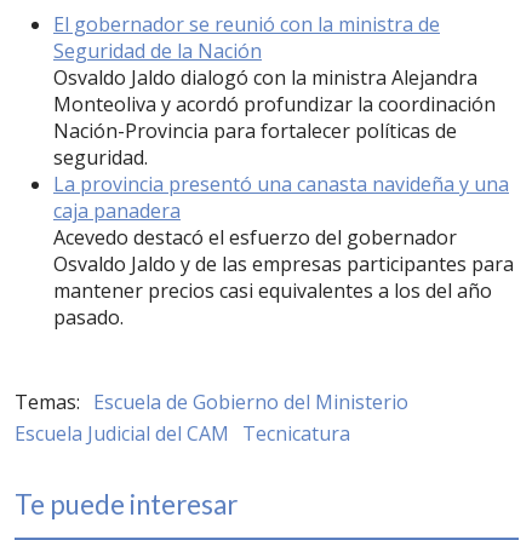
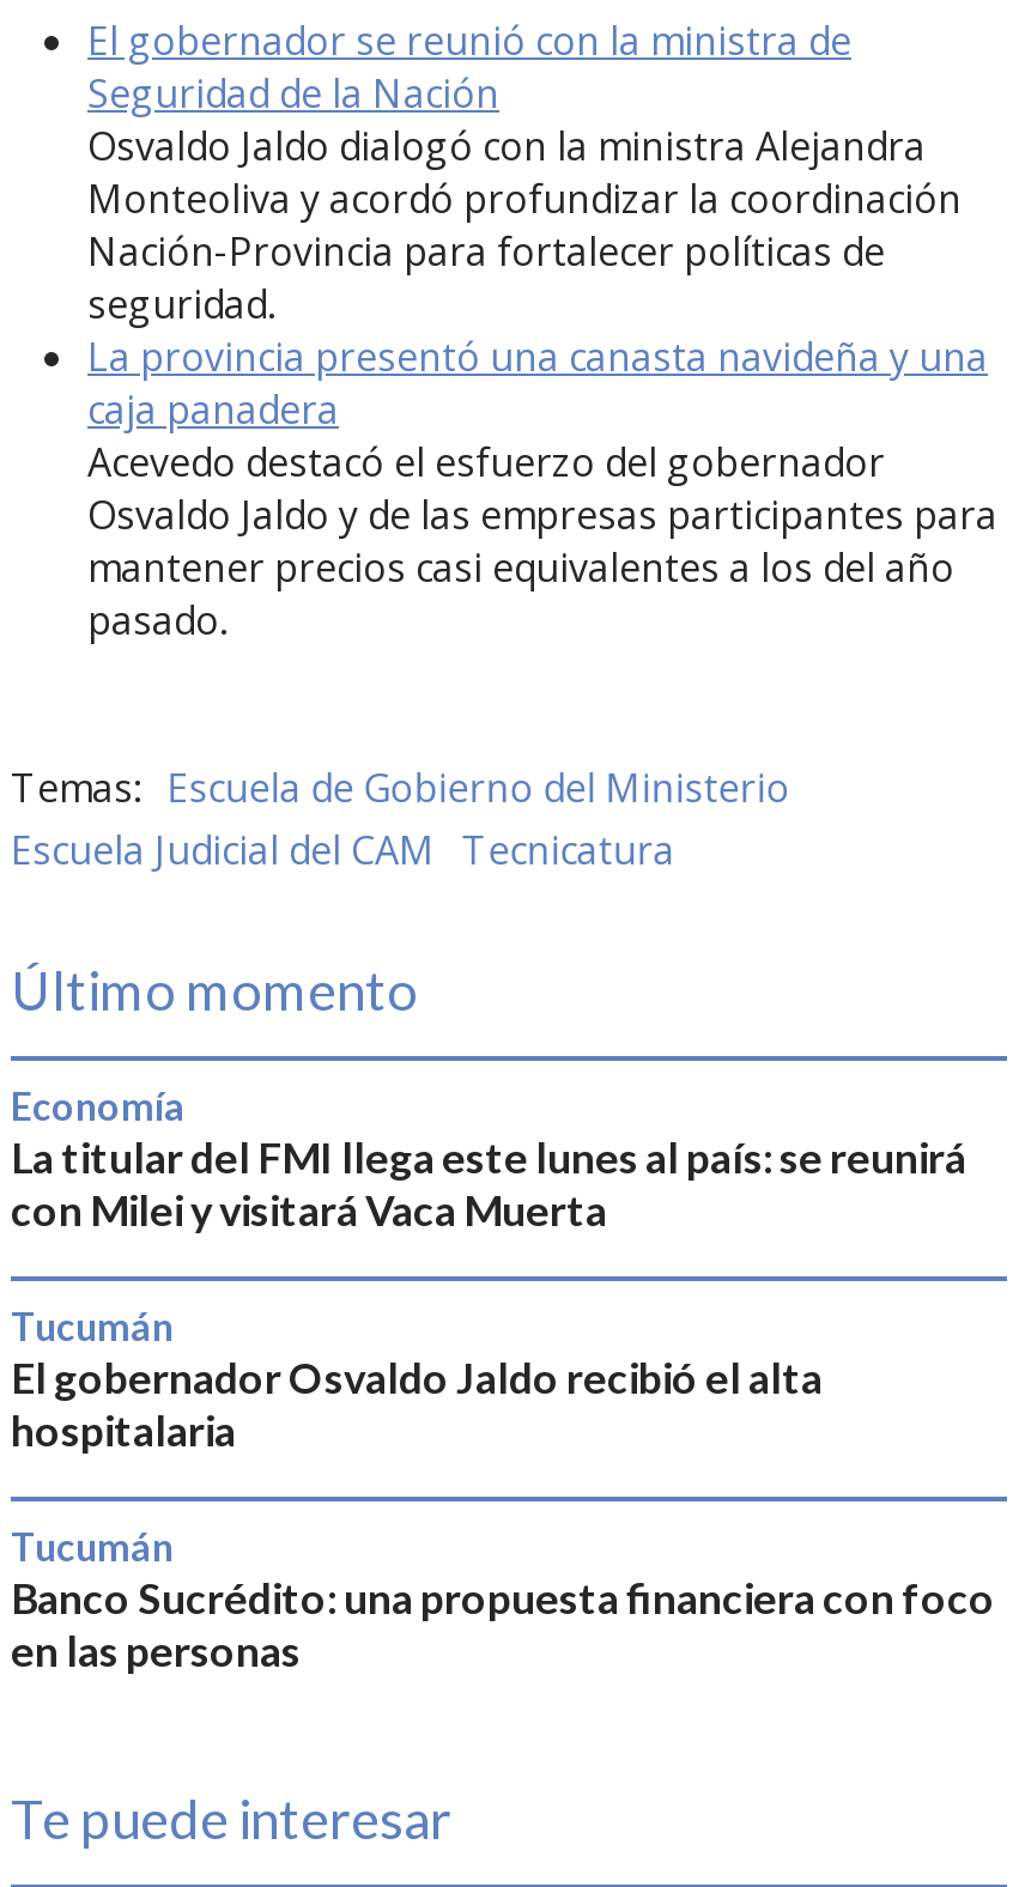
none -> [11,958,966,1236] Último momento | La titular del FMI llega este lunes al país: se reunirá | con Milei y visitará Vaca Muerta
none -> [11,1083,186,1128] Economía
none -> [11,1353,823,1456] El gobernador Osvaldo Jaldo recibió el alta | hospitalaria
none -> [11,1303,174,1349] Tucumán
none -> [11,1574,995,1677] Banco Sucrédito: una propuesta financiera con foco | en las personas
none -> [11,1523,174,1569] Tucumán

